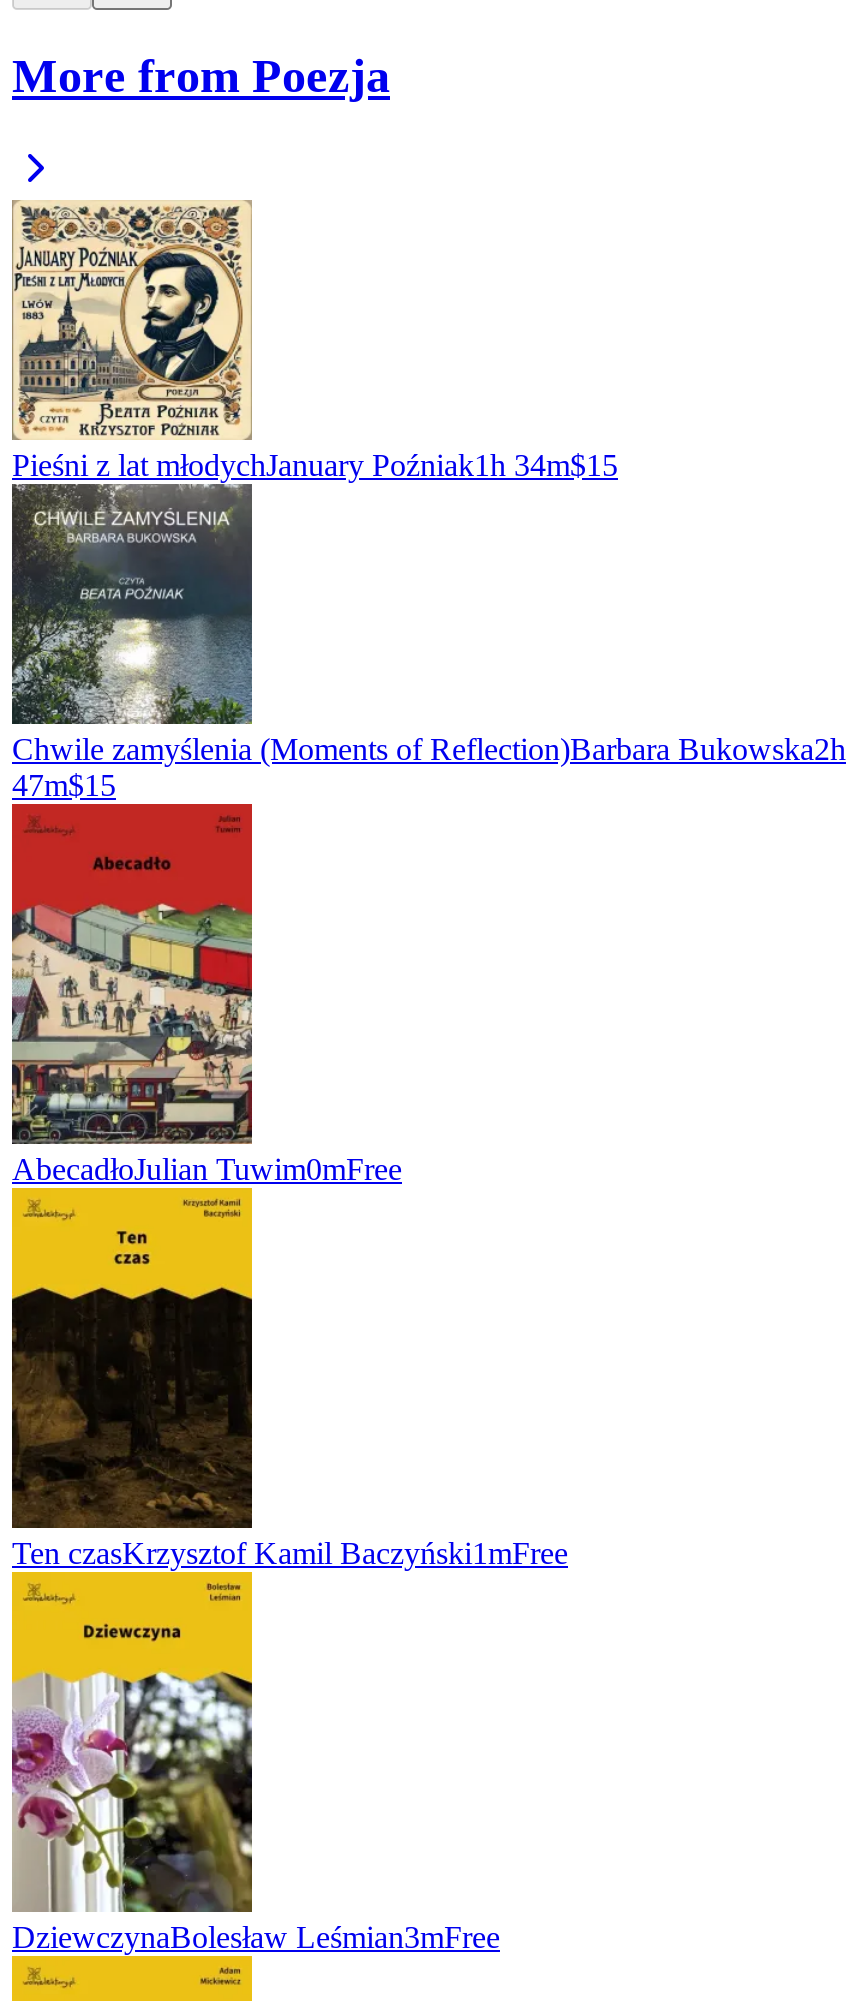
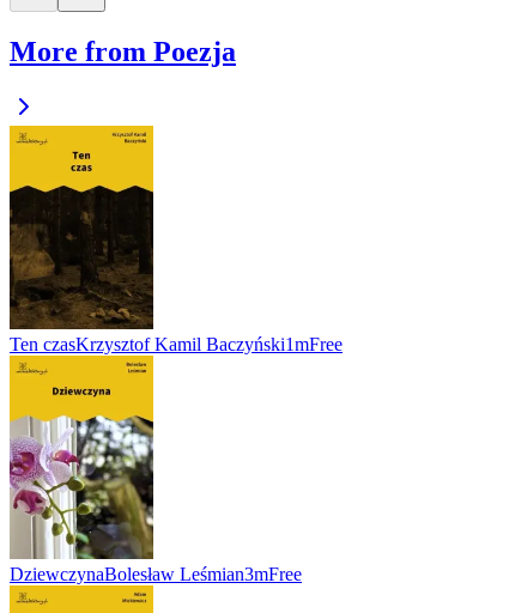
[12,200,618,482] [image] | Pieśni z lat młodychJanuary Poźniak1h 34m$15 -> none
[10,498,846,802] [image] | Chwile zamyślenia (Moments of Reflection)Barbara Bukowska2h | 47m$15 -> none
[10,782,402,1186] [image] | AbecadłoJulian Tuwim0mFree -> none

